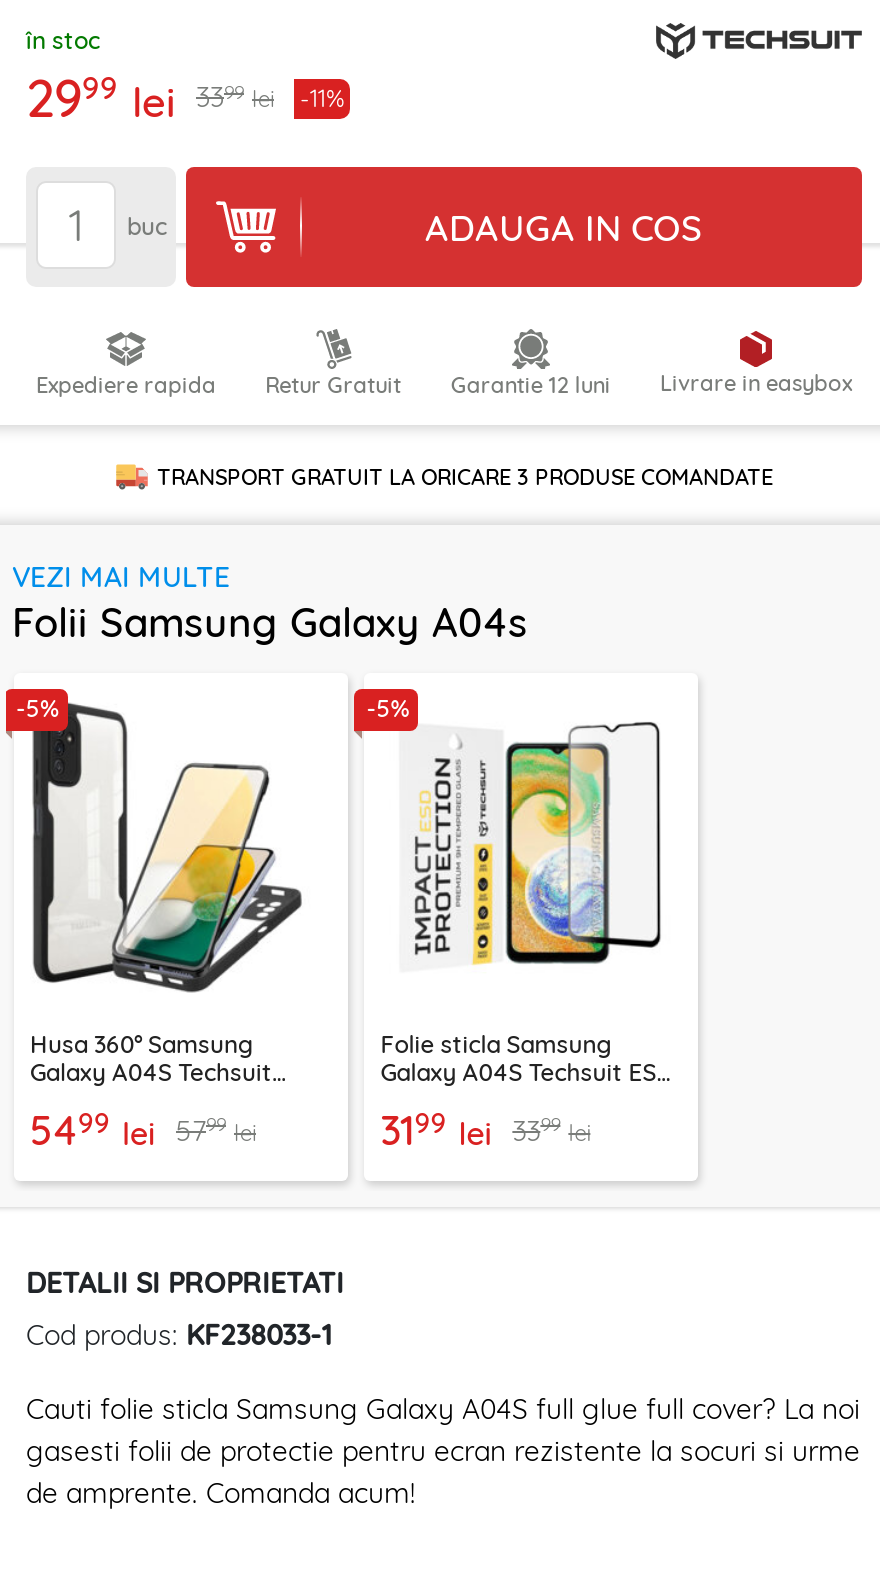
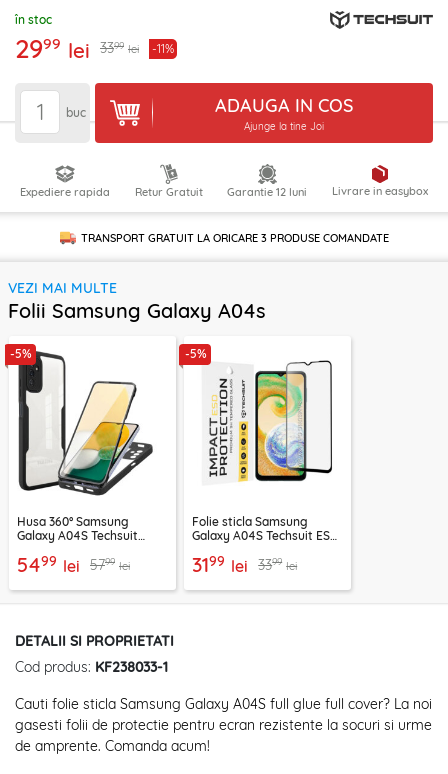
none -> [243,120,323,133] Ajunge la tine Joi

